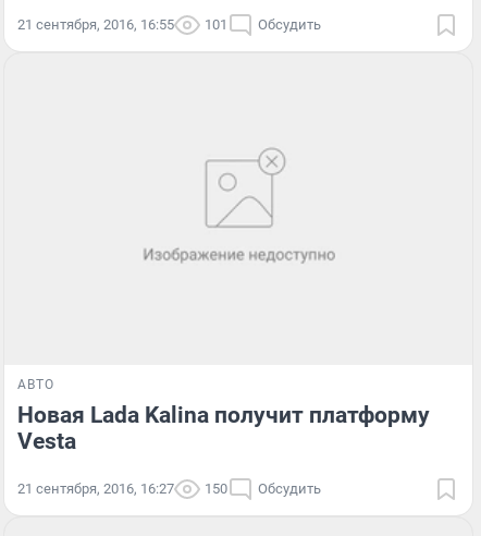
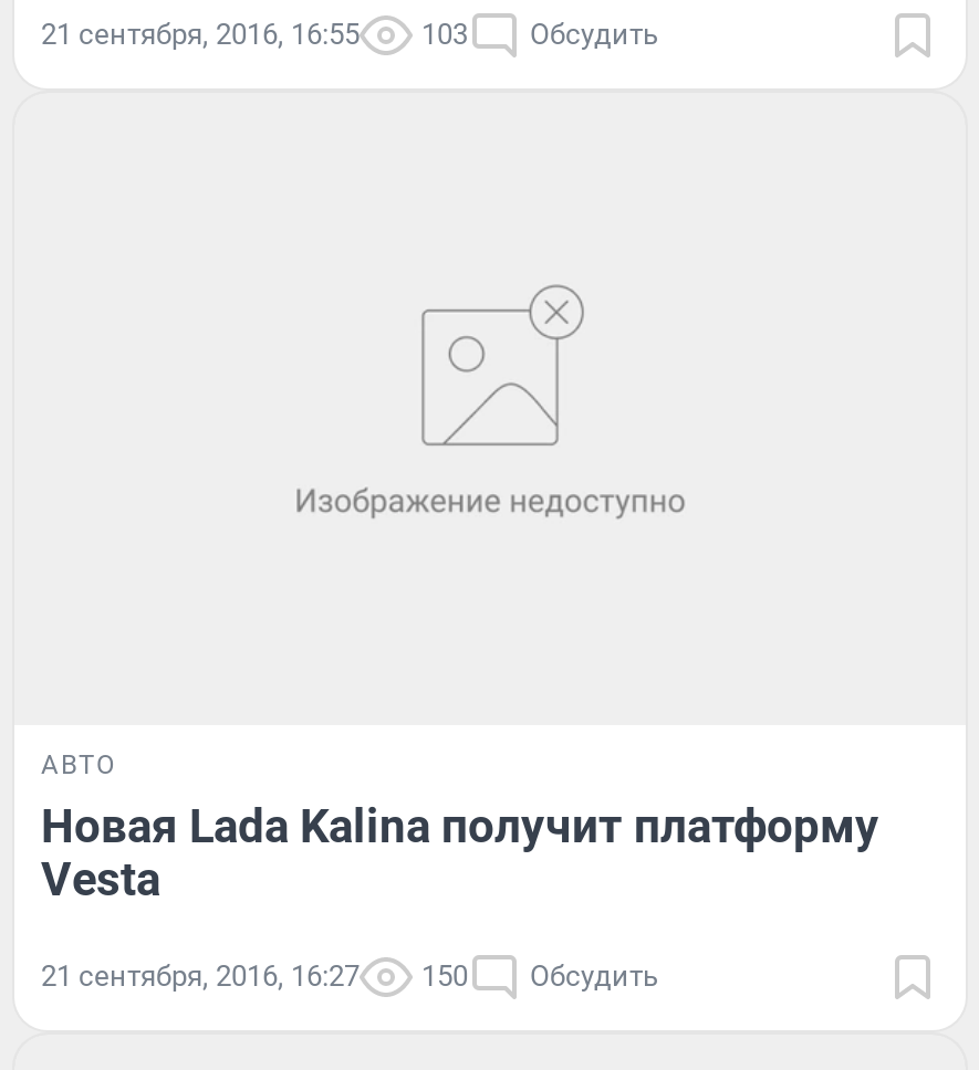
[17,16,321,32] 21 сентября, 2016, 16:55 101 Обсудить -> [41,17,658,50] 21 сентября, 2016, 16:55 103 Обсудить

